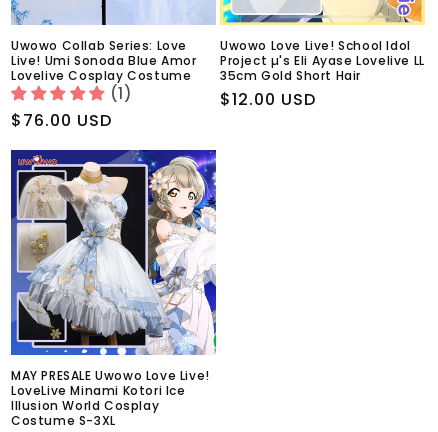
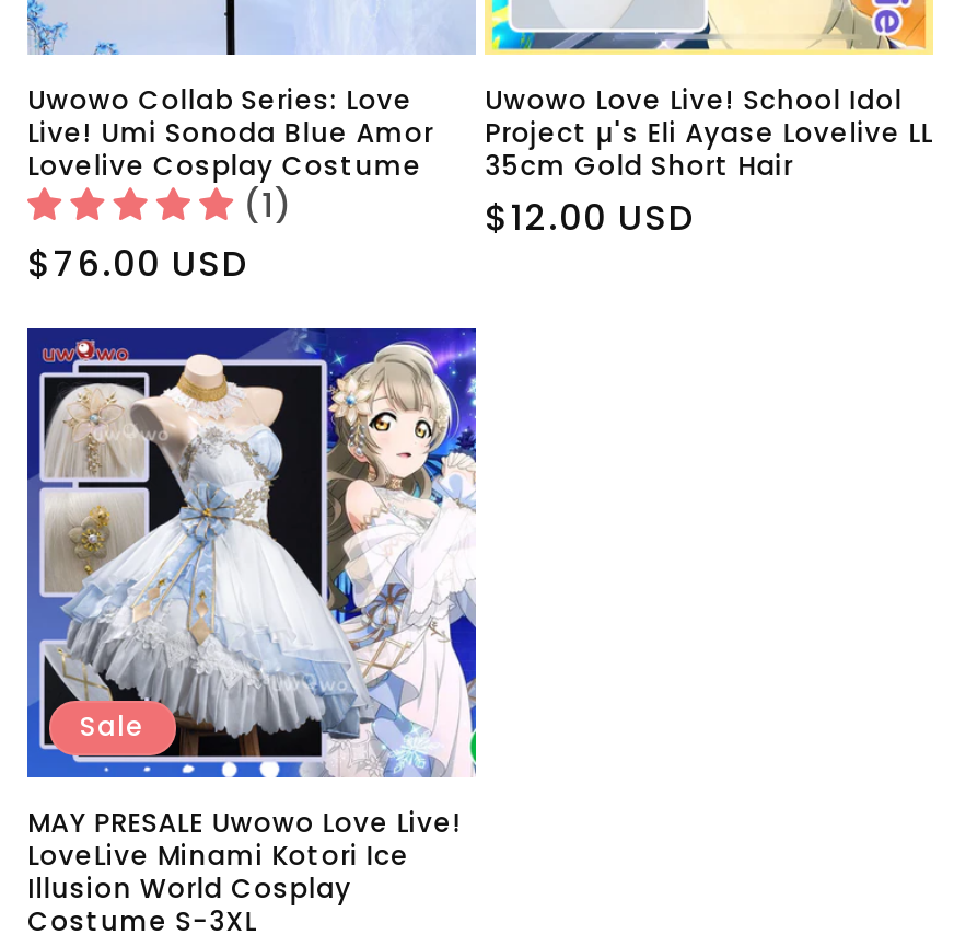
none -> [80,708,146,745] Sale

